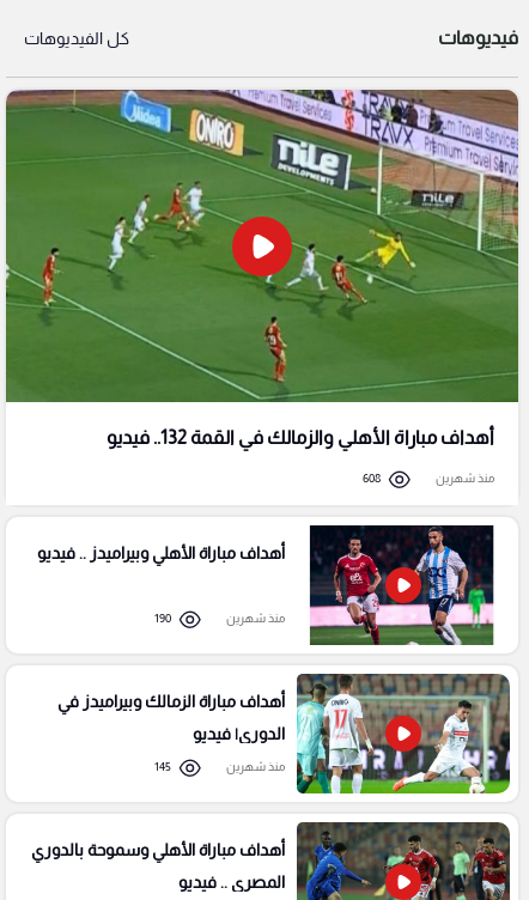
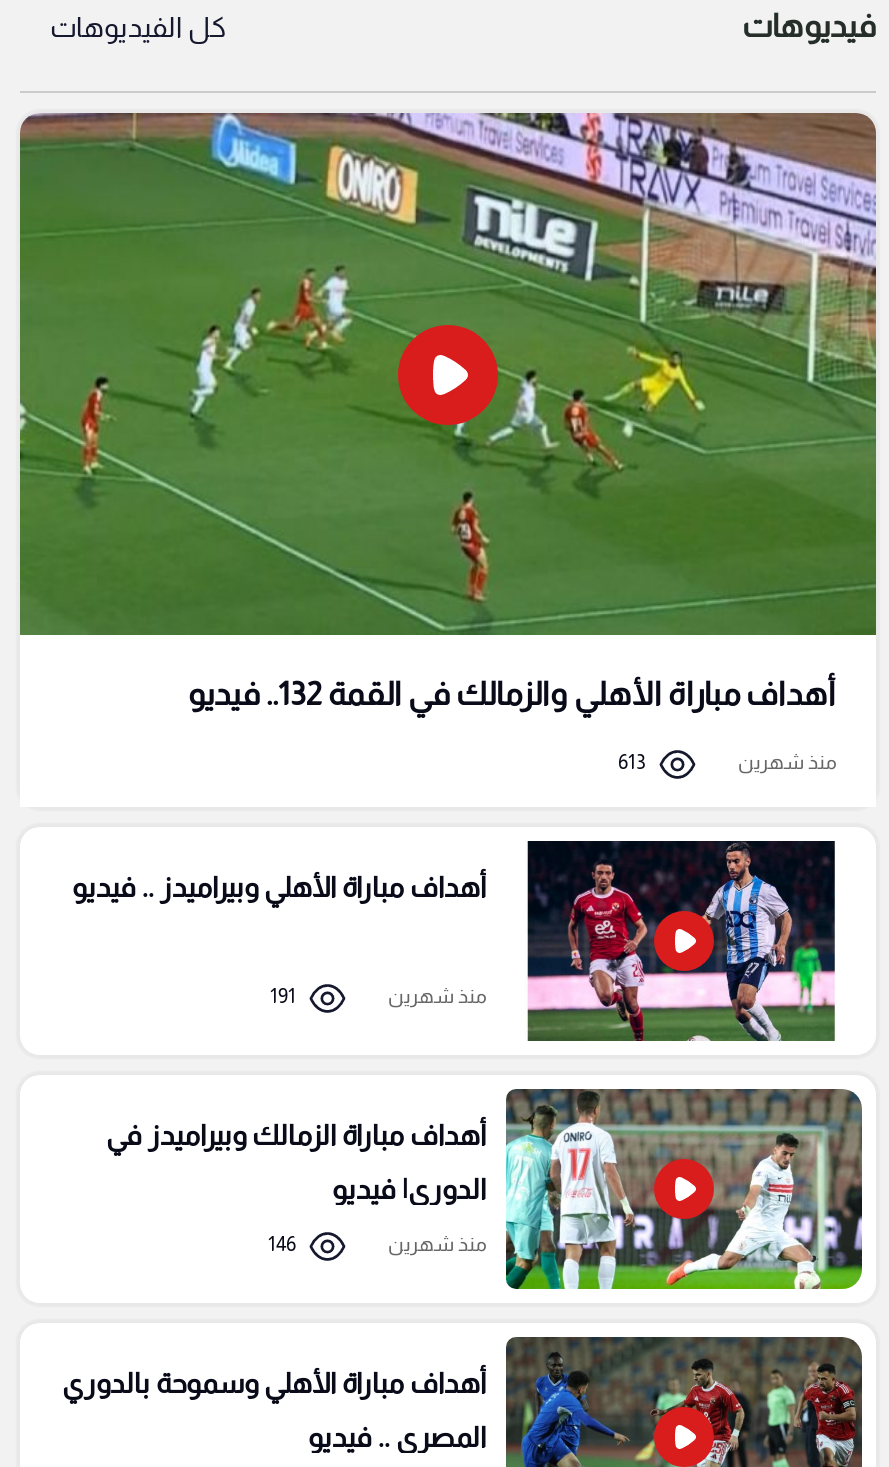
[363,472,381,485] 608 -> [618,751,646,773] 613
[154,612,171,625] 190 -> [270,985,296,1007] 191
[154,760,171,773] 145 -> [268,1233,296,1255] 146

